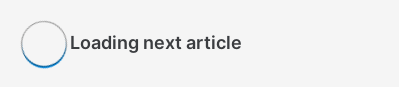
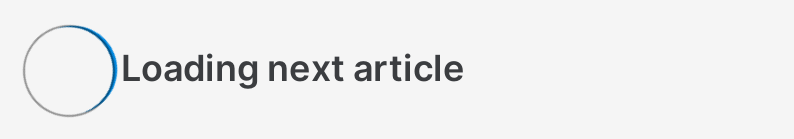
[22,22,67,70] [image] -> [29,25,115,121] [image]

